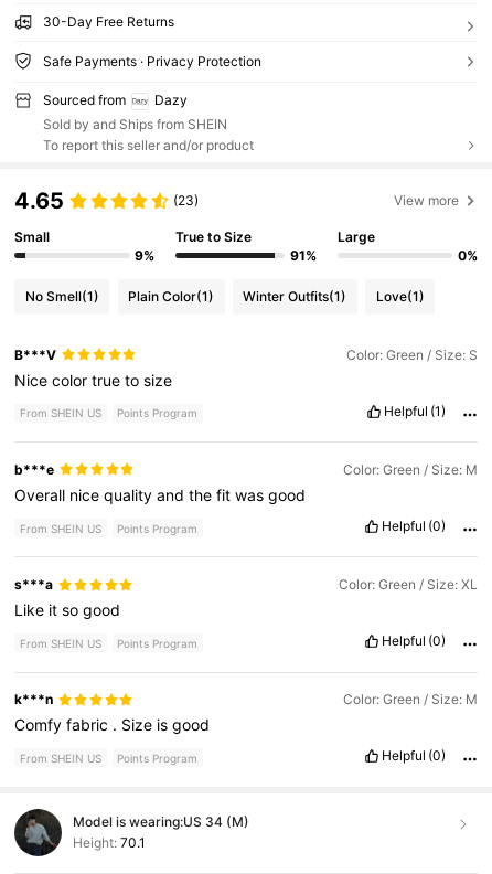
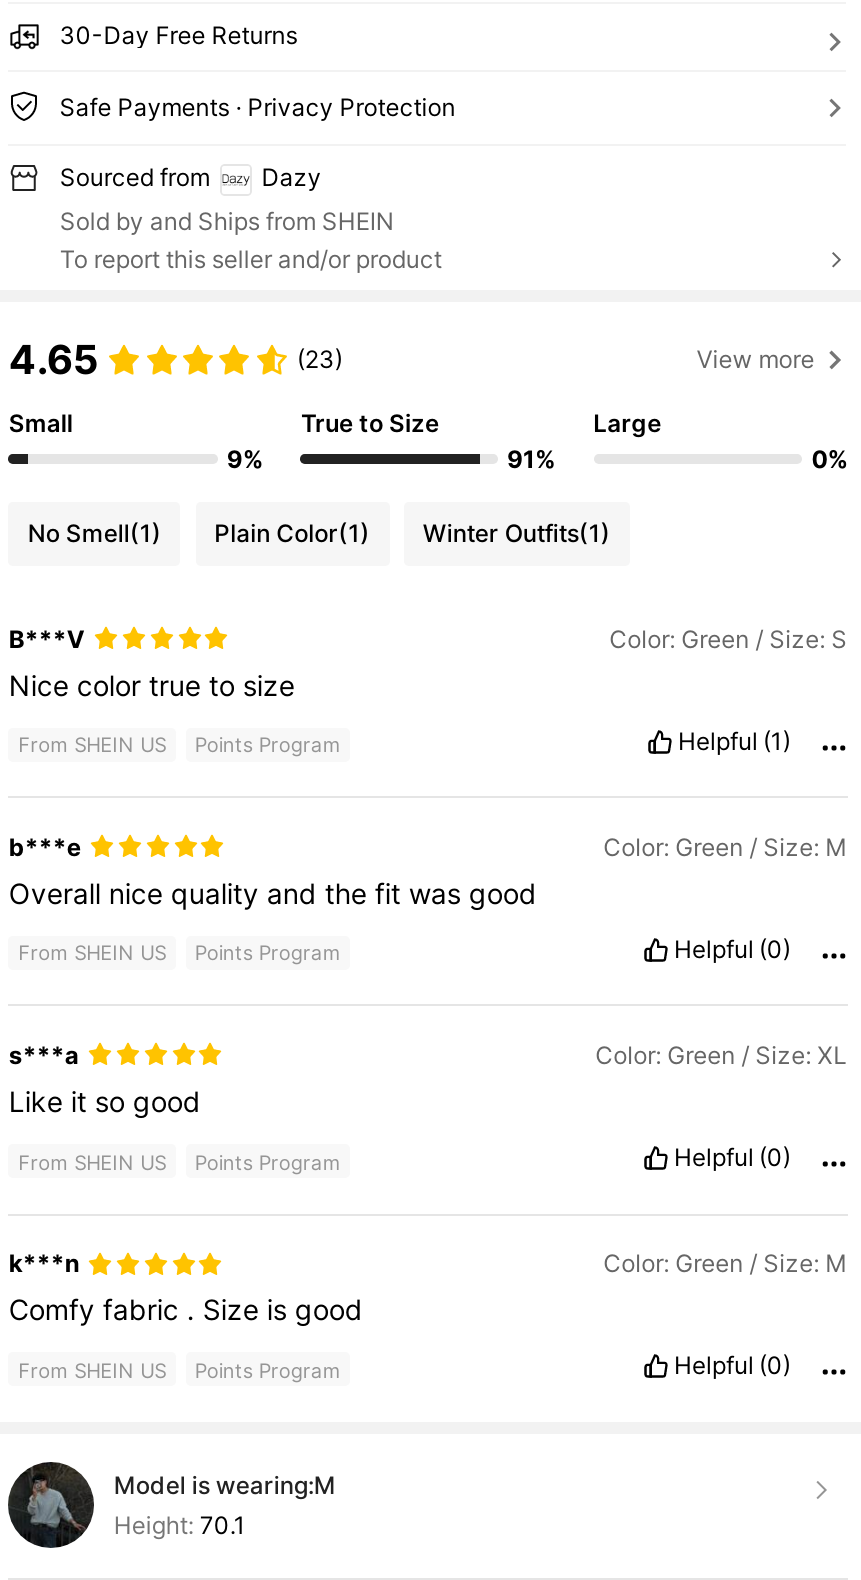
[376,288,424,305] Love(1) -> none
[73,813,249,830] Model is wearing:US 34 (M) -> [114,1470,336,1500] Model is wearing:M

